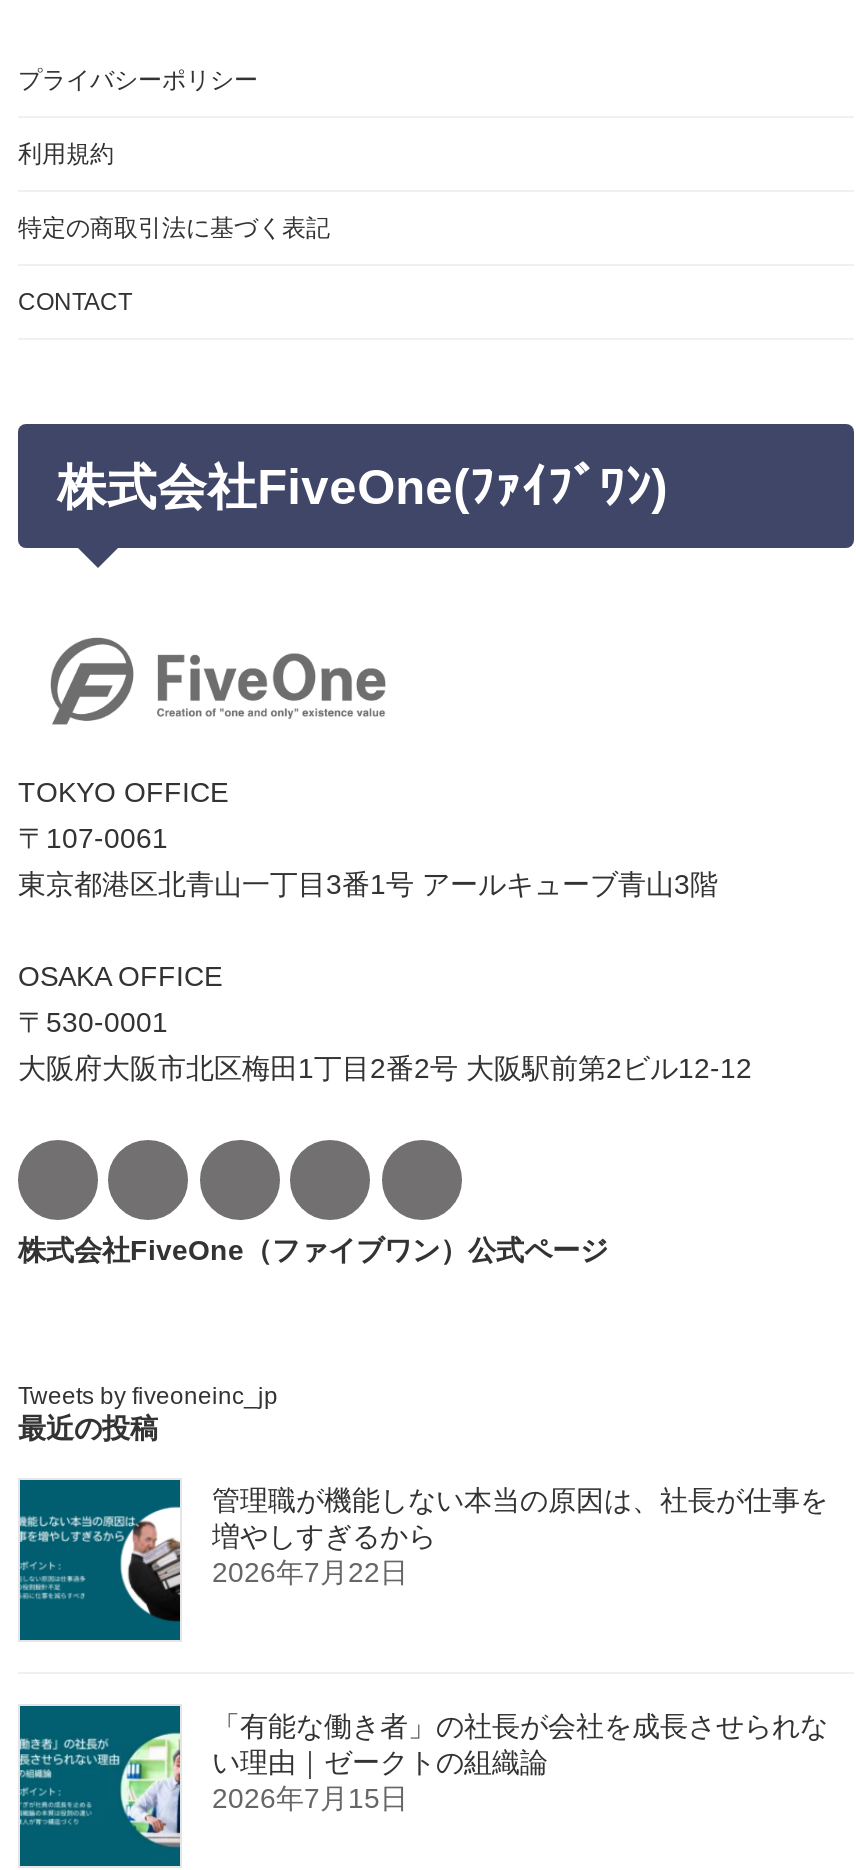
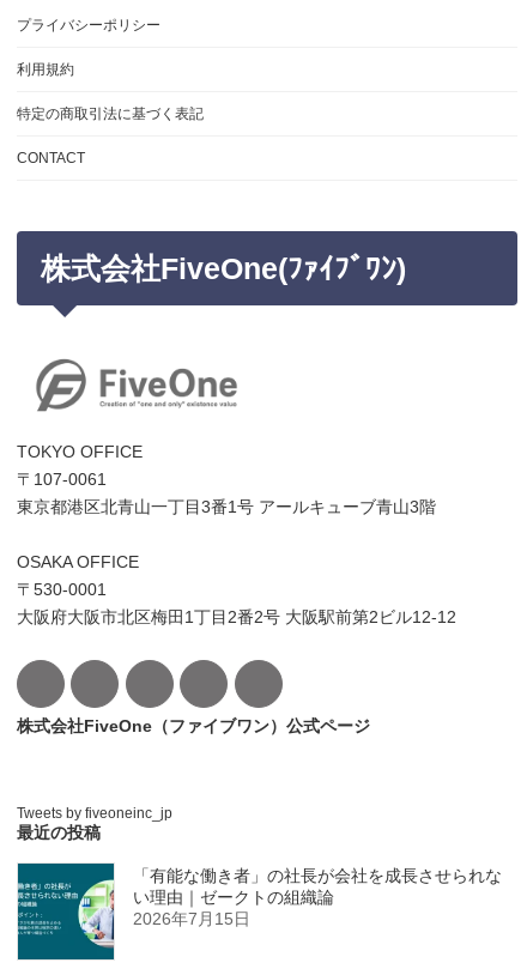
[22,1484,828,1622] [image] | 管理職が機能しない本当の原因は、社長が仕事を | 増やしすぎるから | 2026年7月22日 -> none

